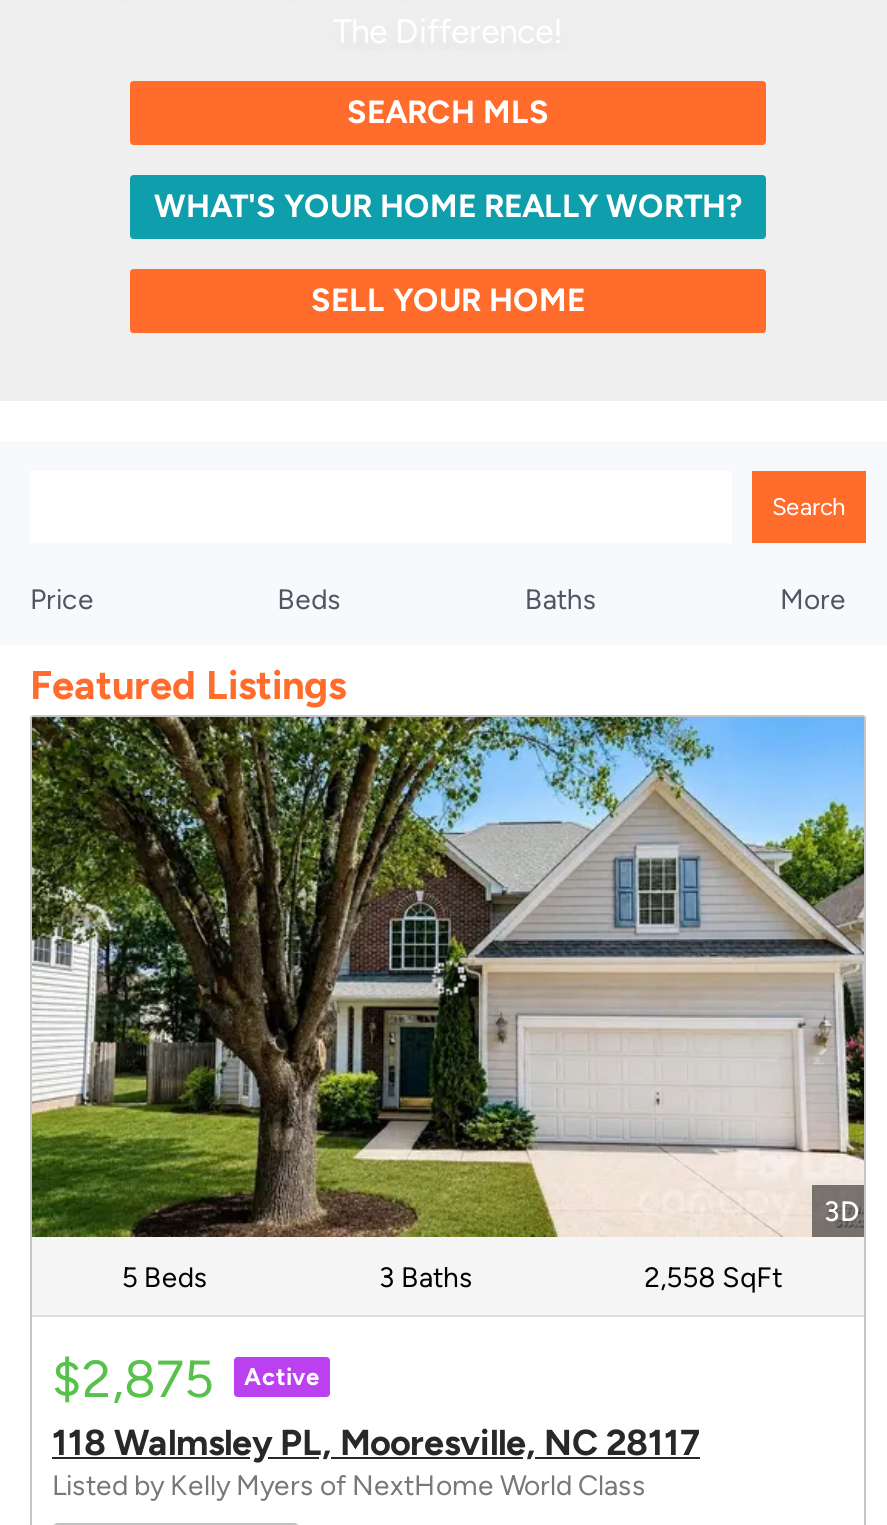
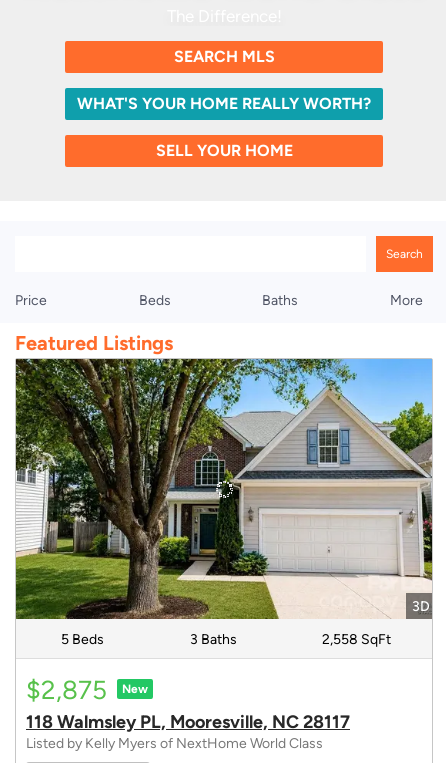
[244,1363,320,1391] Active -> [122,682,148,696] New

